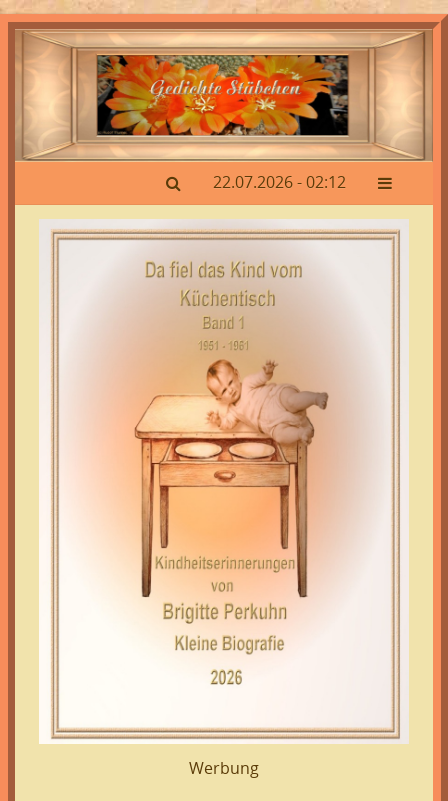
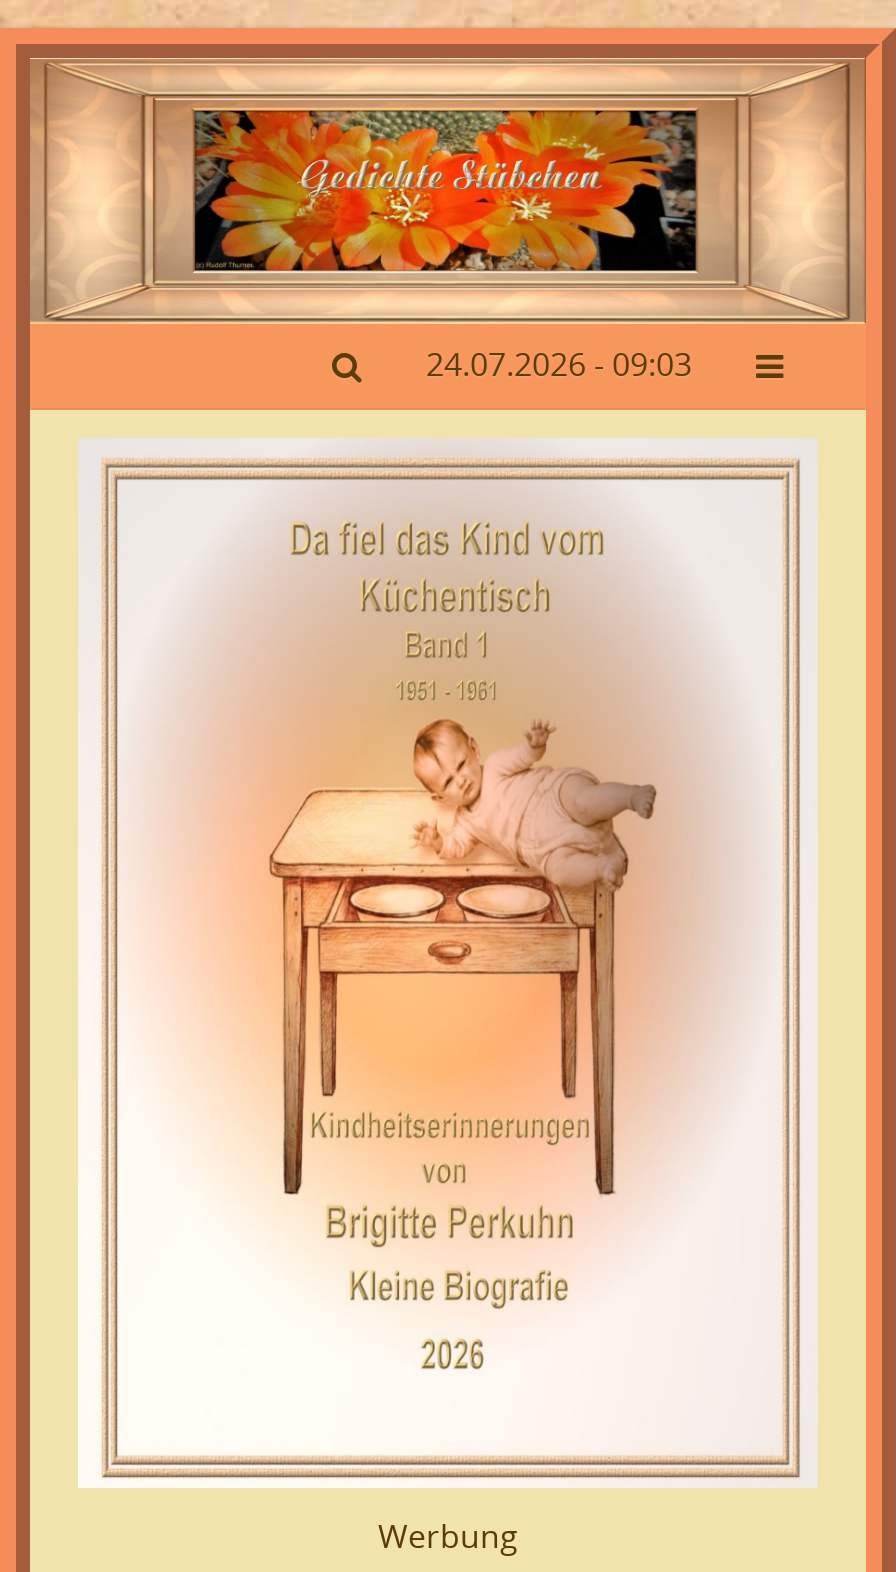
[213,171,346,193] 22.07.2026 - 02:12 -> [426,342,692,386] 24.07.2026 - 09:03

